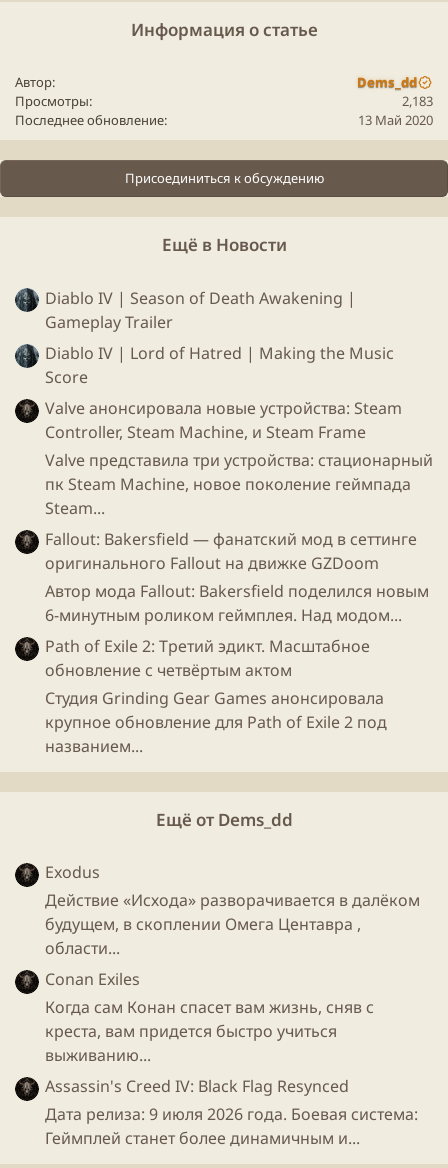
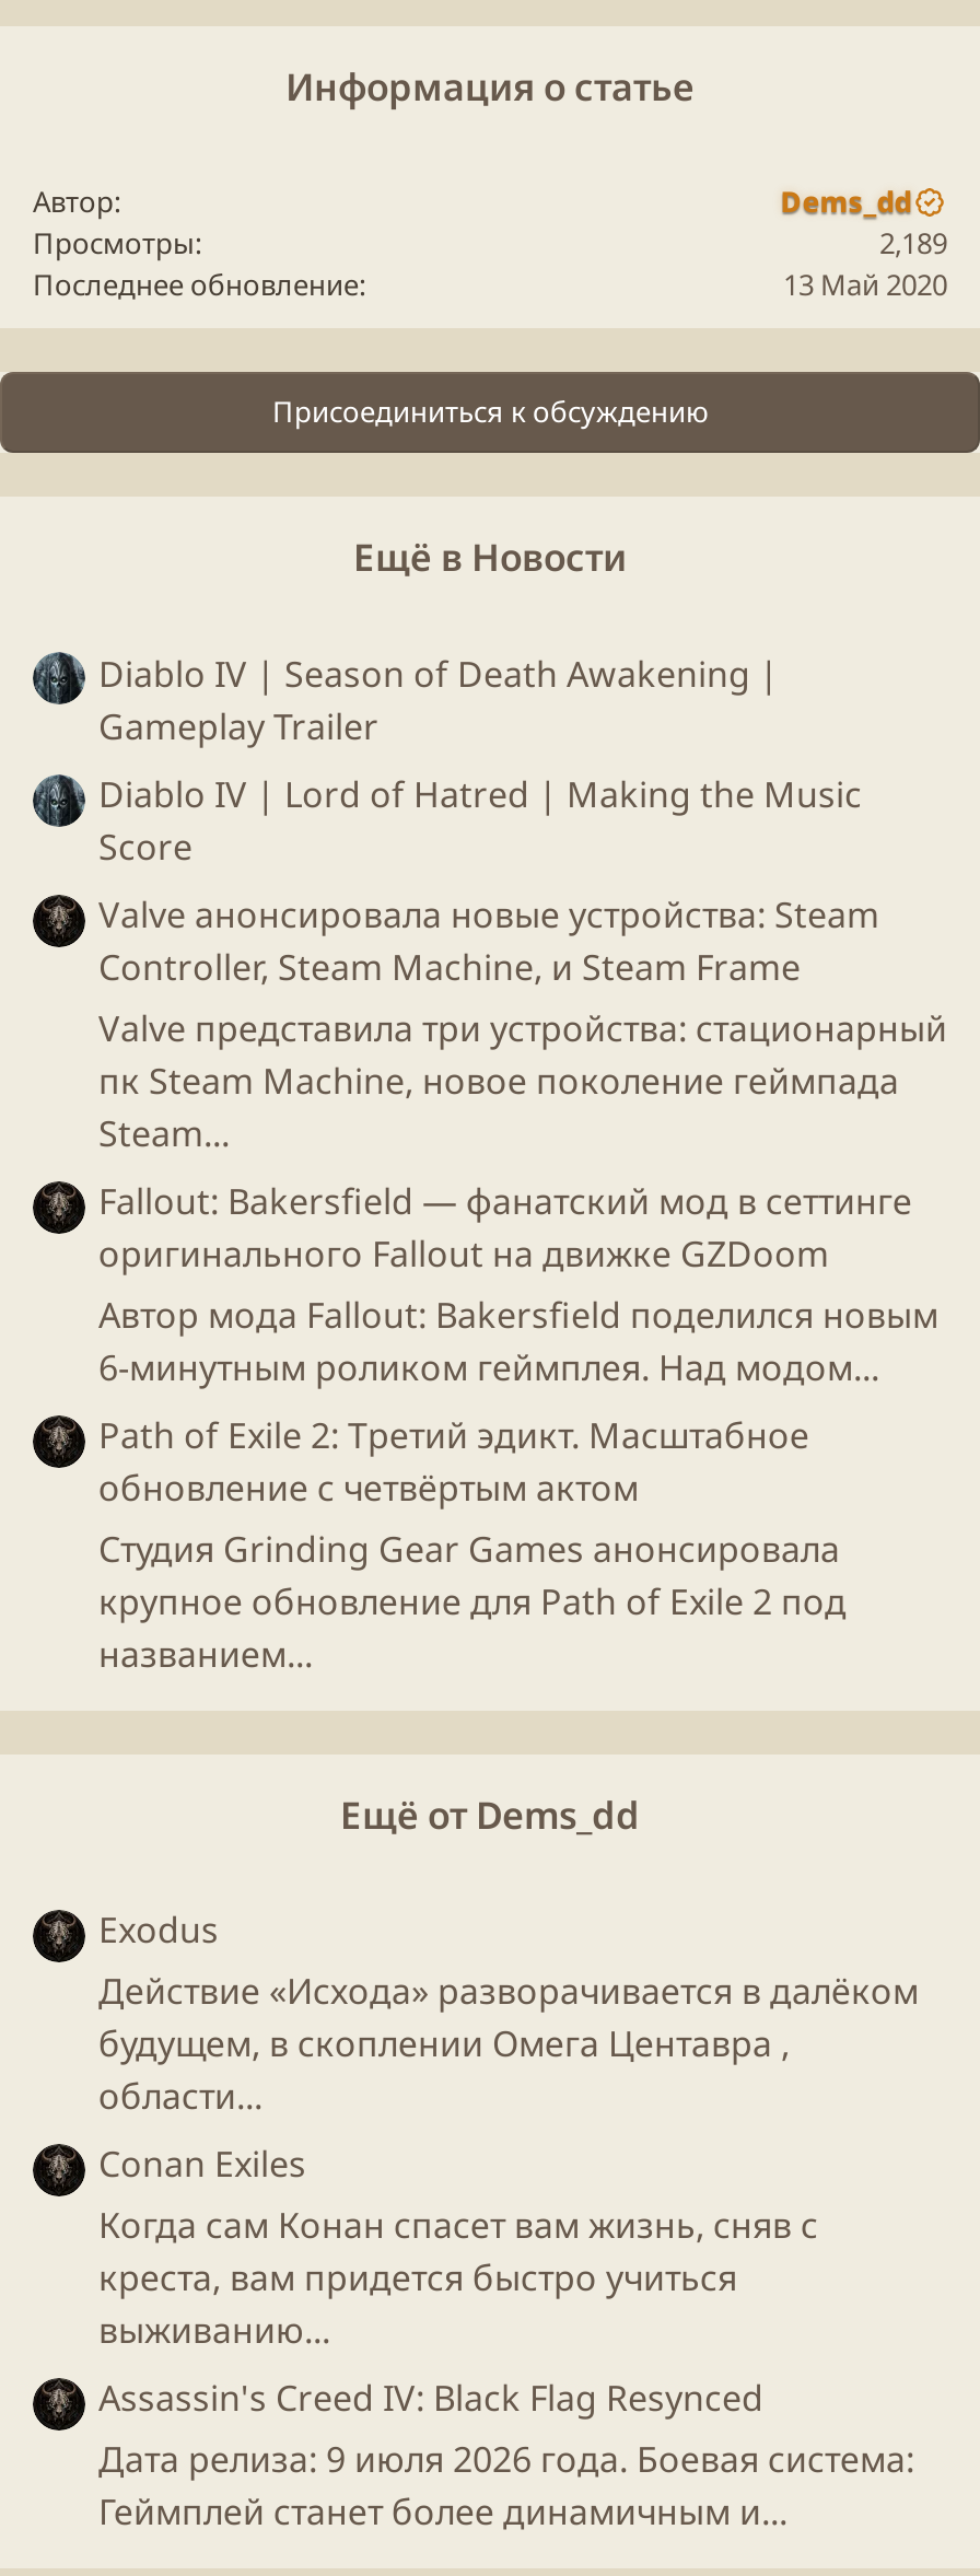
[402,92,433,110] 2,183 -> [879,224,947,263] 2,189

